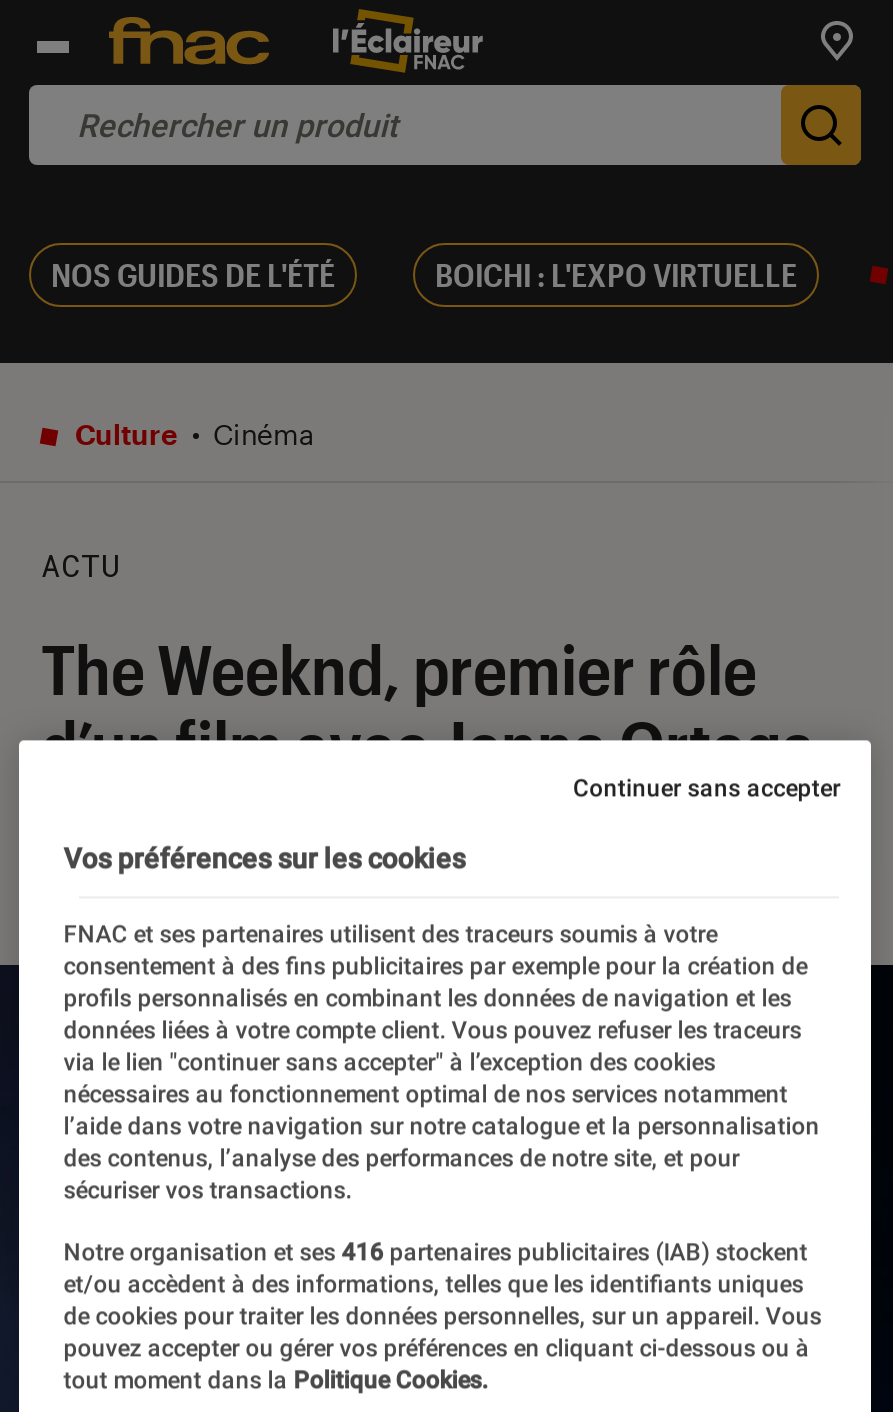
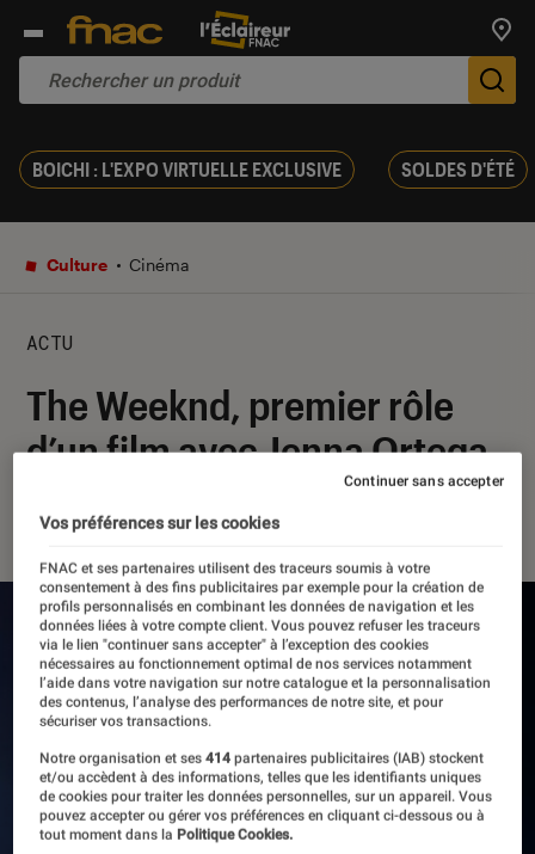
[51,255,797,293] NOS GUIDES DE L'ÉTÉ | BOICHI : L'EXPO VIRTUELLE -> [32,158,515,180] BOICHI : L'EXPO VIRTUELLE EXCLUSIVE | SOLDES D'ÉTÉ
[63,1239,807,1267] Notre organisation et ses 416 partenaires publicitaires (IAB) stockent -> [40,750,484,766] Notre organisation et ses 414 partenaires publicitaires (IAB) stockent

